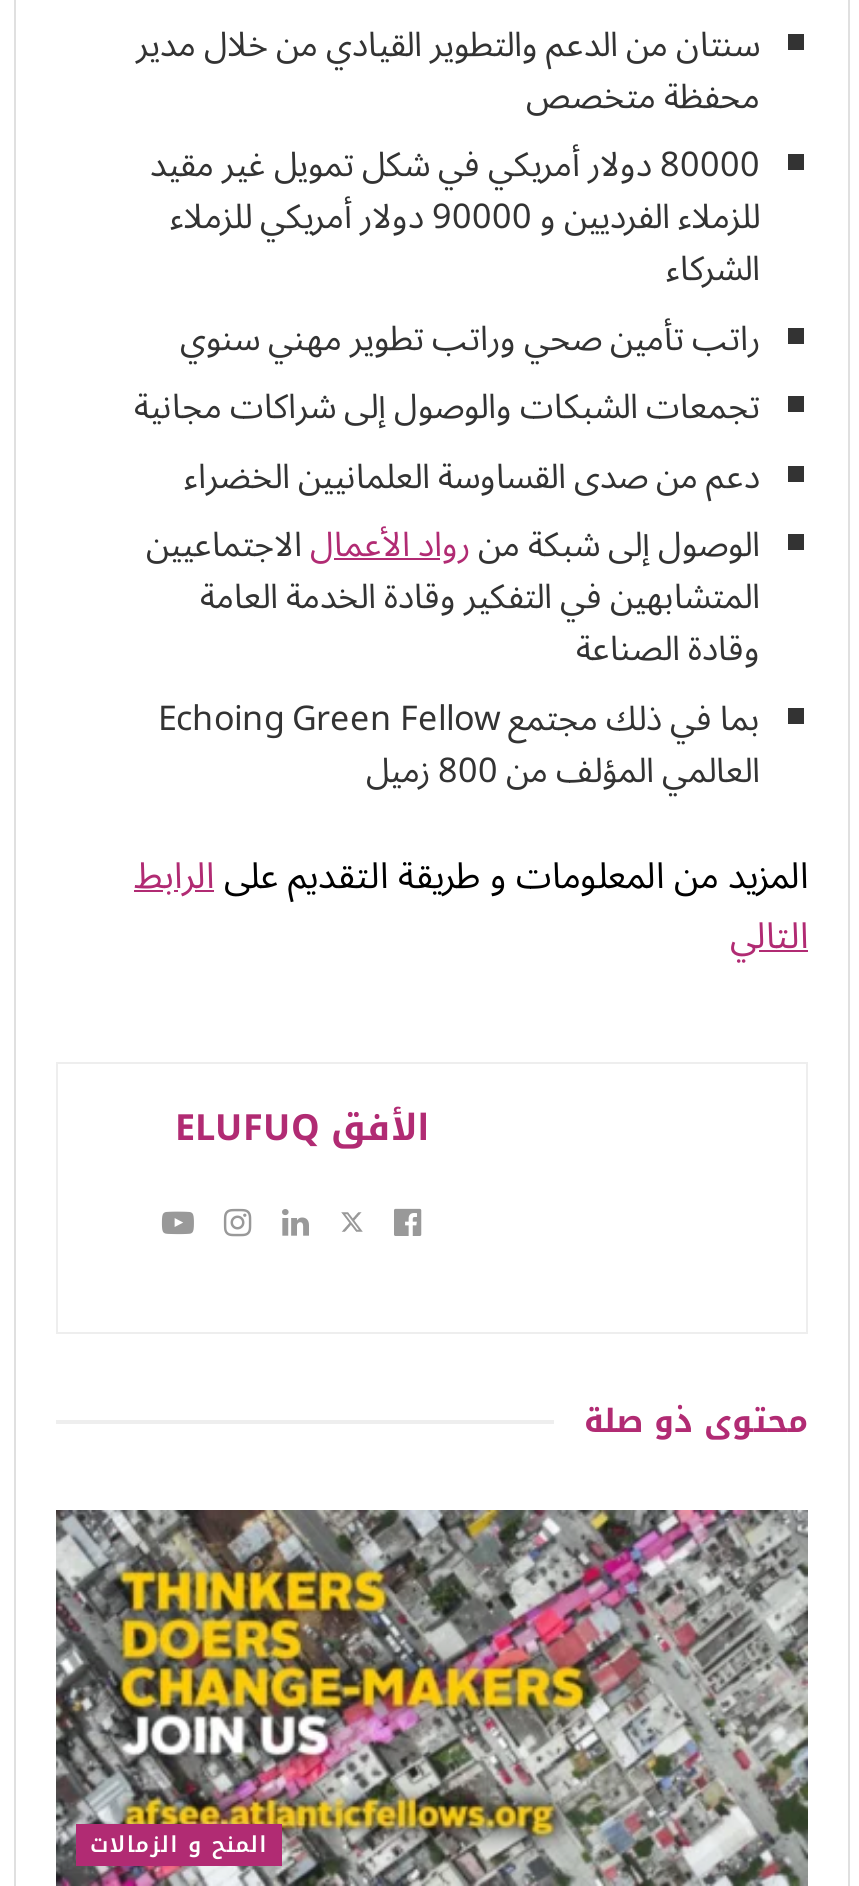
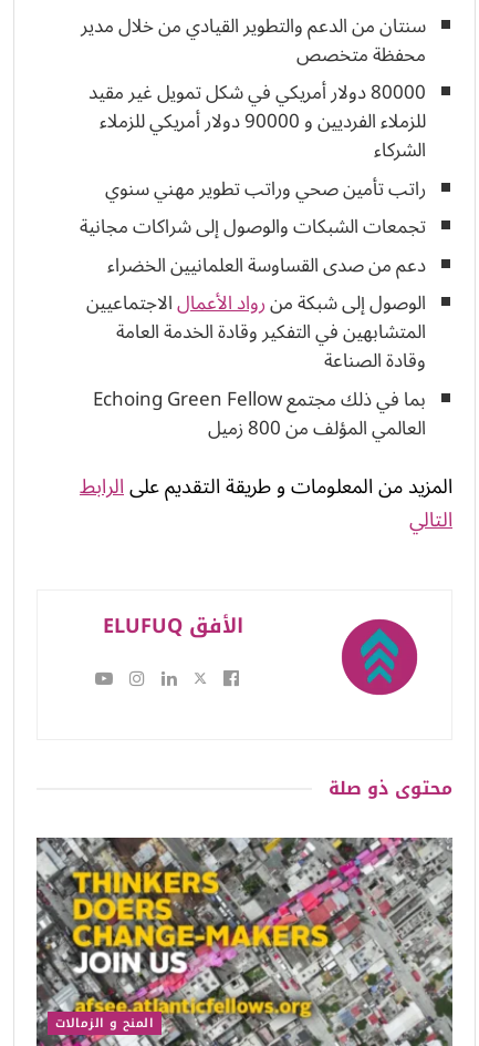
none -> [341,618,418,696] [image]

